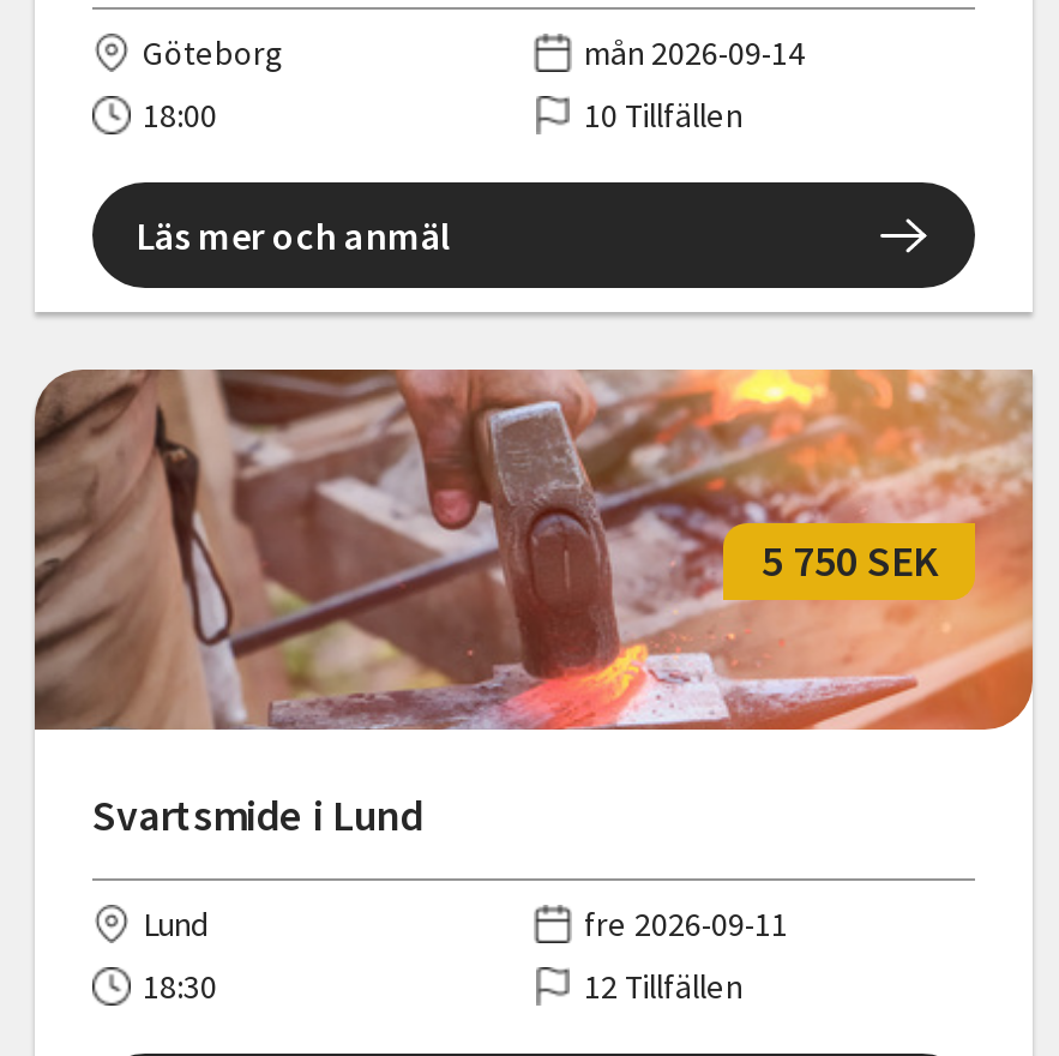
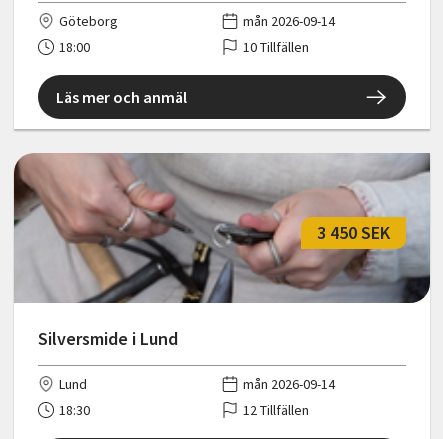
[32,367,1035,732] [image] | 5 750 SEK -> [14,153,431,304] [image] | 3 450 SEK
[92,786,423,841] Svartsmide i Lund -> [38,327,178,350] Silversmide i Lund
[584,901,788,944] fre 2026-09-11 -> [243,374,335,392] mån 2026-09-14

